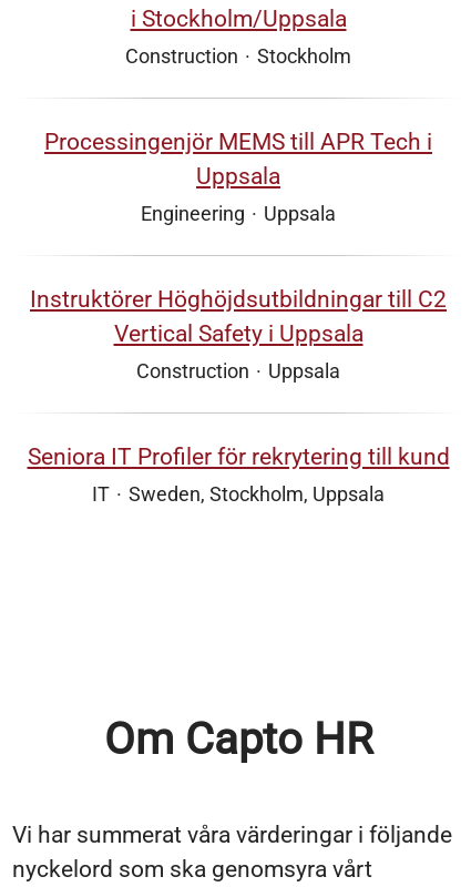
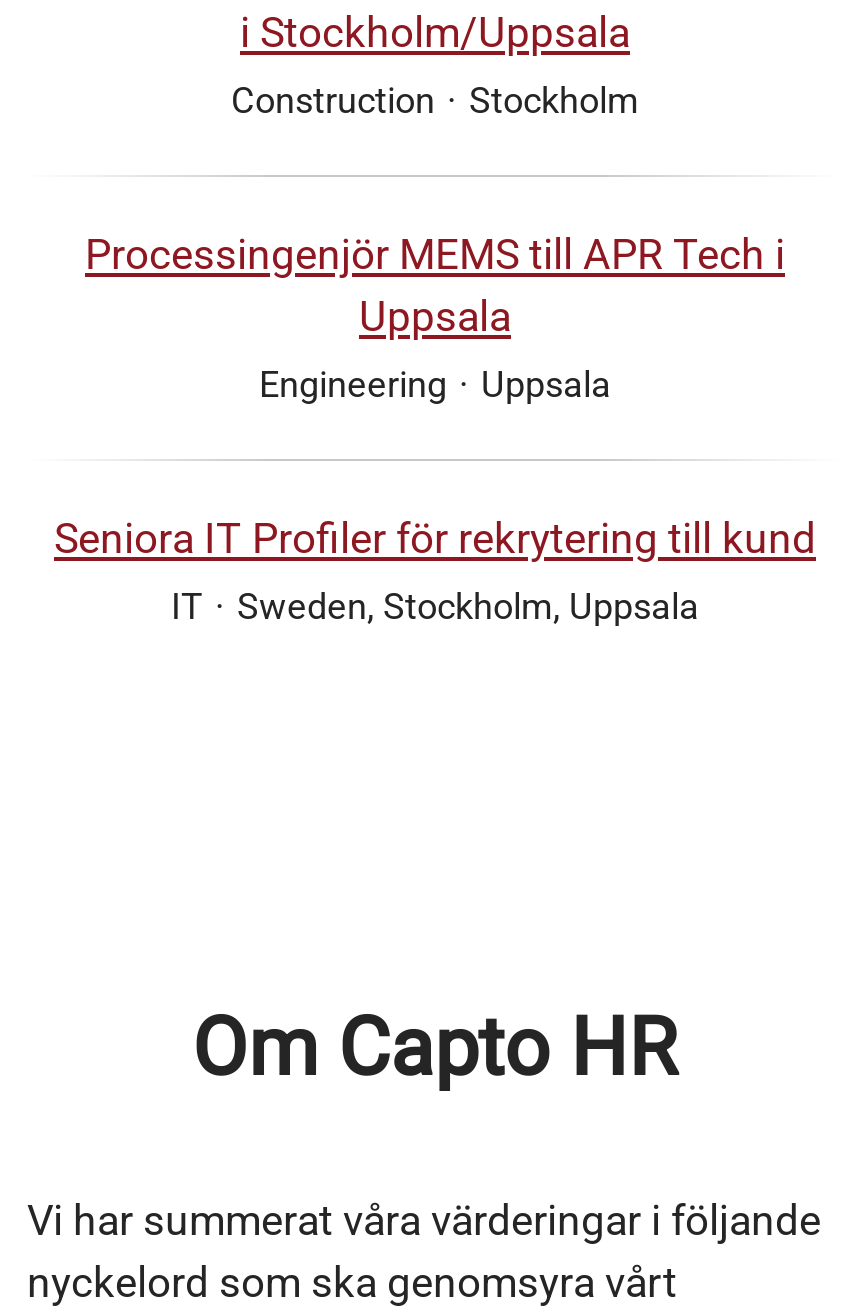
[30,286,447,383] Instruktörer Höghöjdsutbildningar till C2 | Vertical Safety i Uppsala | Construction · Uppsala -> none

